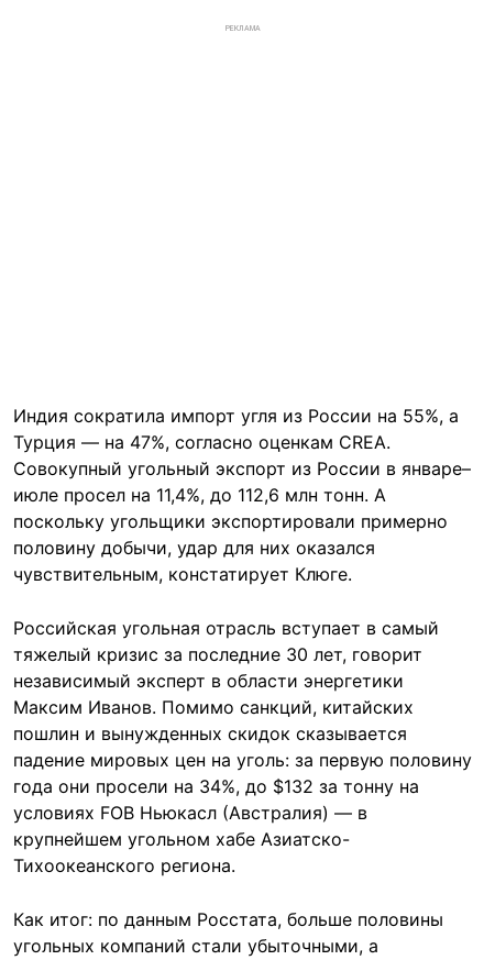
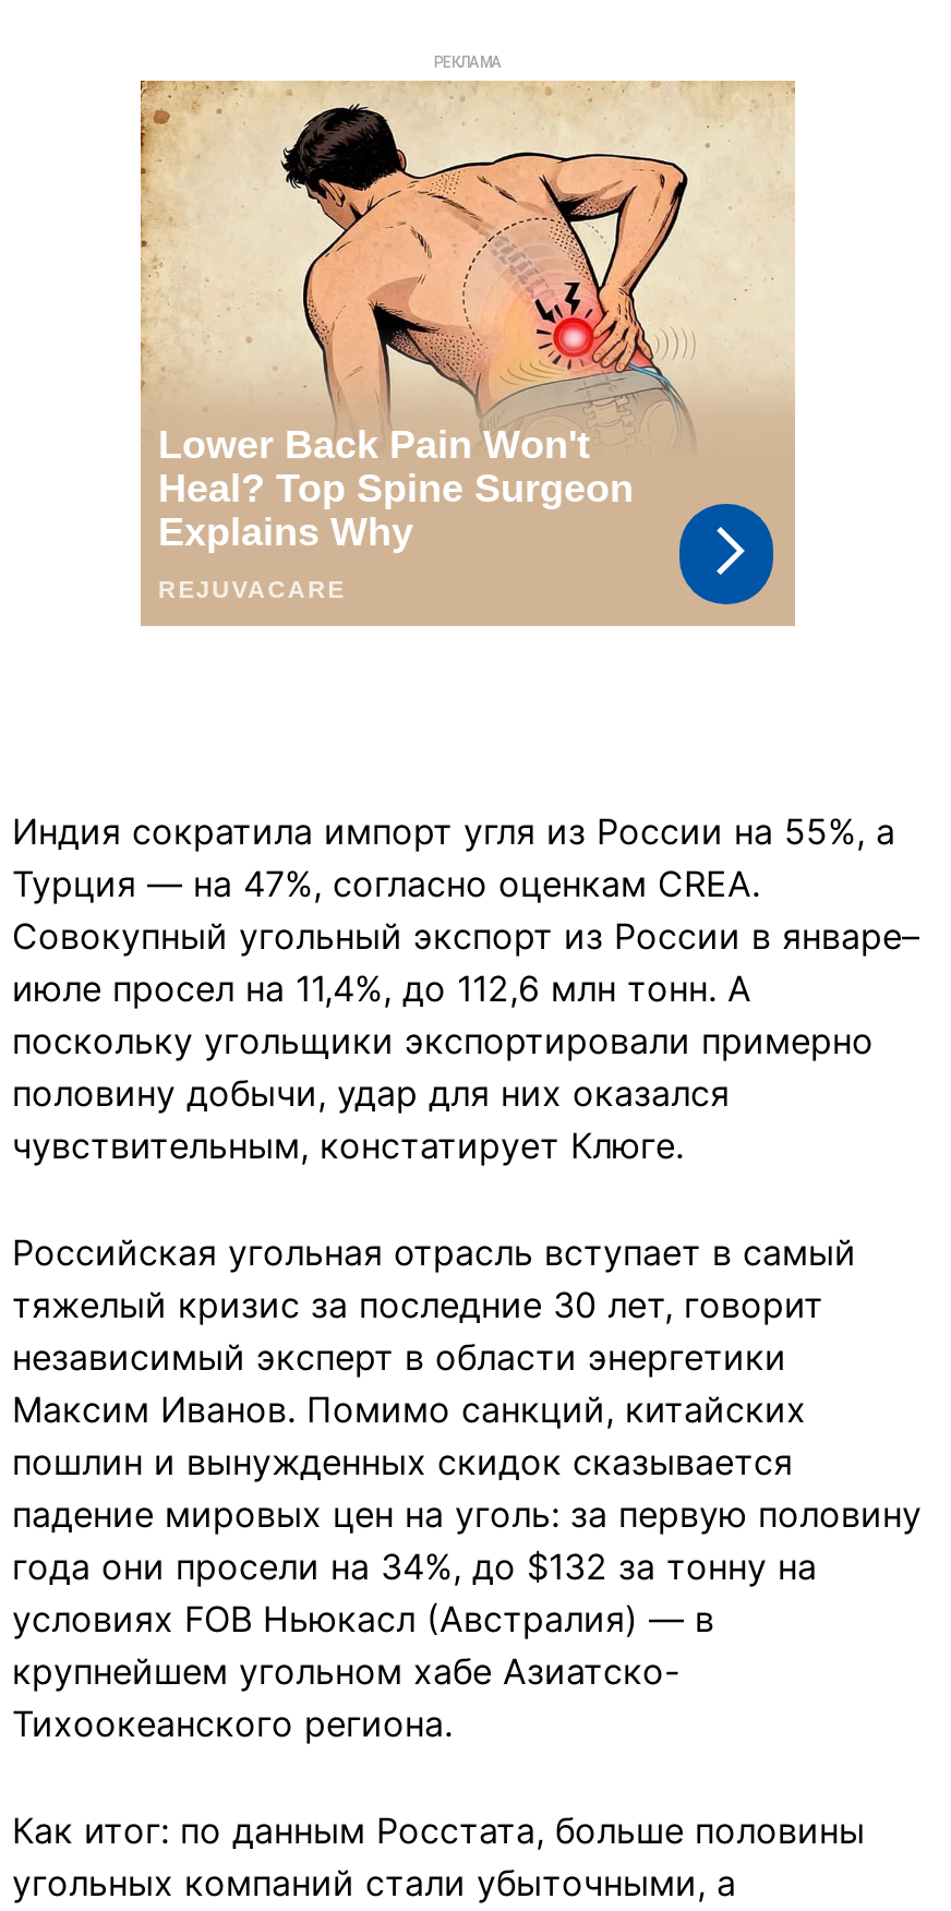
none -> [139,79,797,628] [image]

